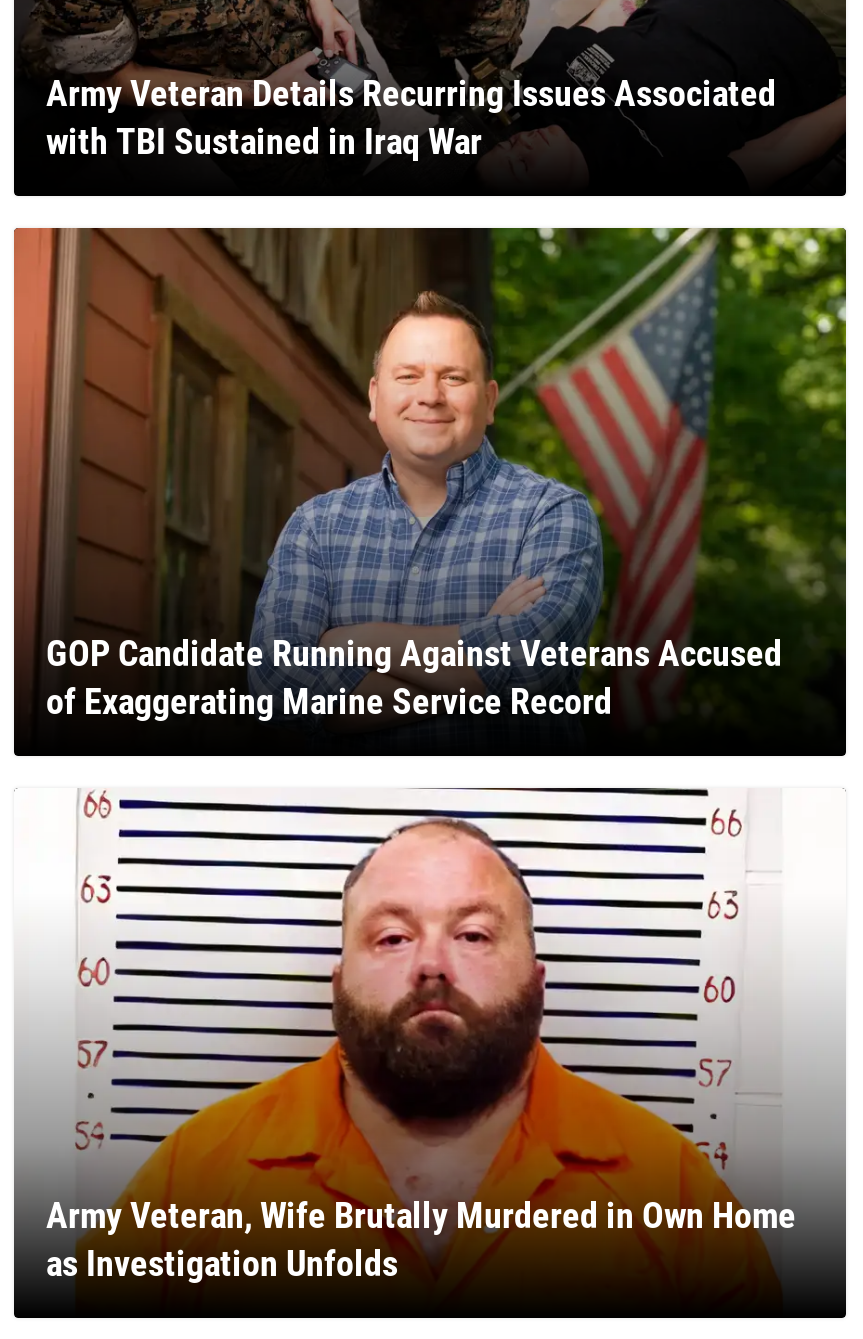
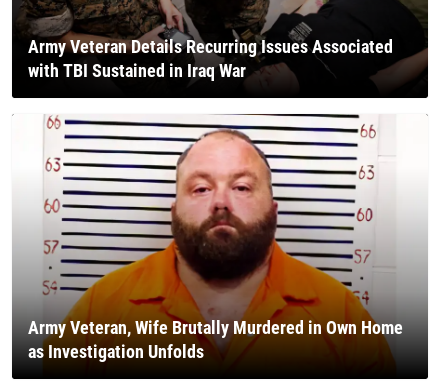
[12,226,848,723] [image] | GOP Candidate Running Against Veterans Accused | of Exaggerating Marine Service Record -> none

